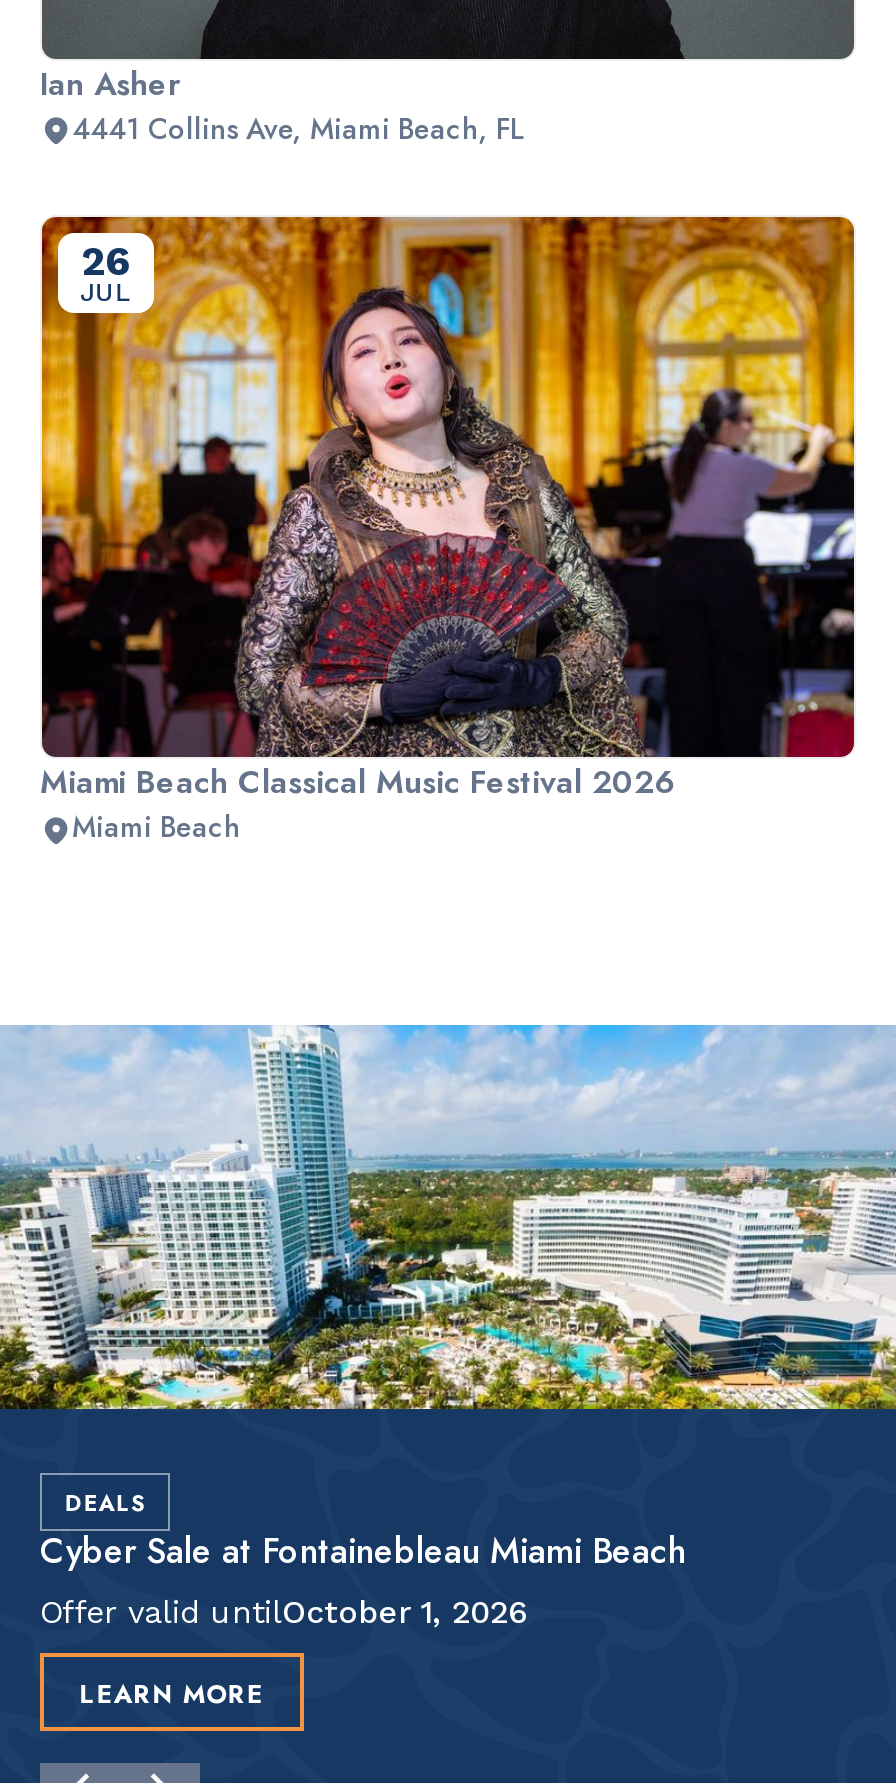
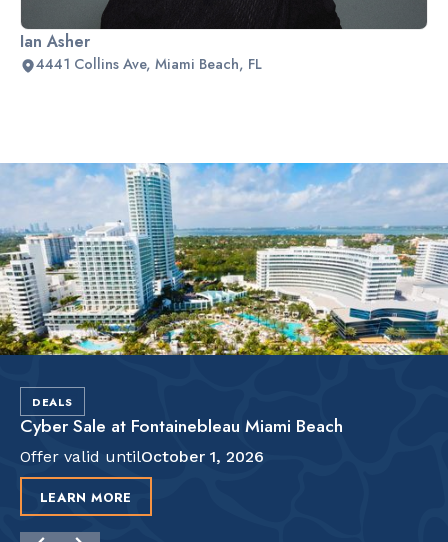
[40,214,856,758] [image] | 26 | JUL -> none
[40,759,676,847] Miami Beach Classical Music Festival 2026 | Miami Beach -> none

